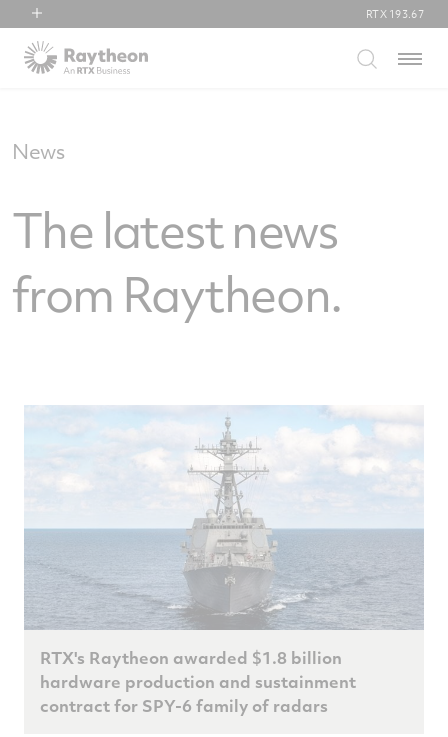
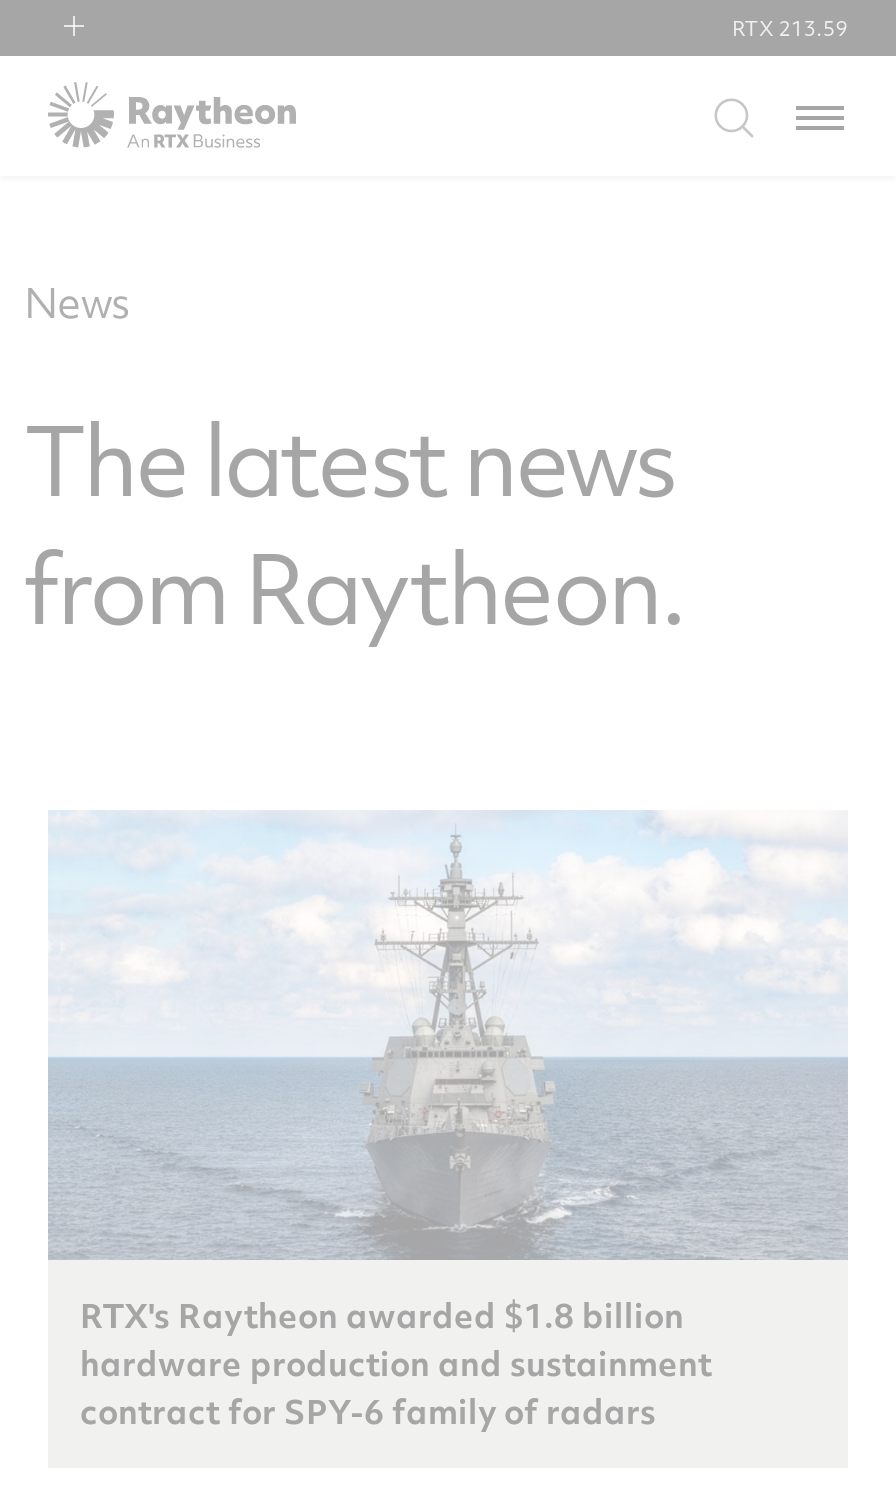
[366,7,424,21] RTX 193.67 -> [732,14,848,42] RTX 213.59

